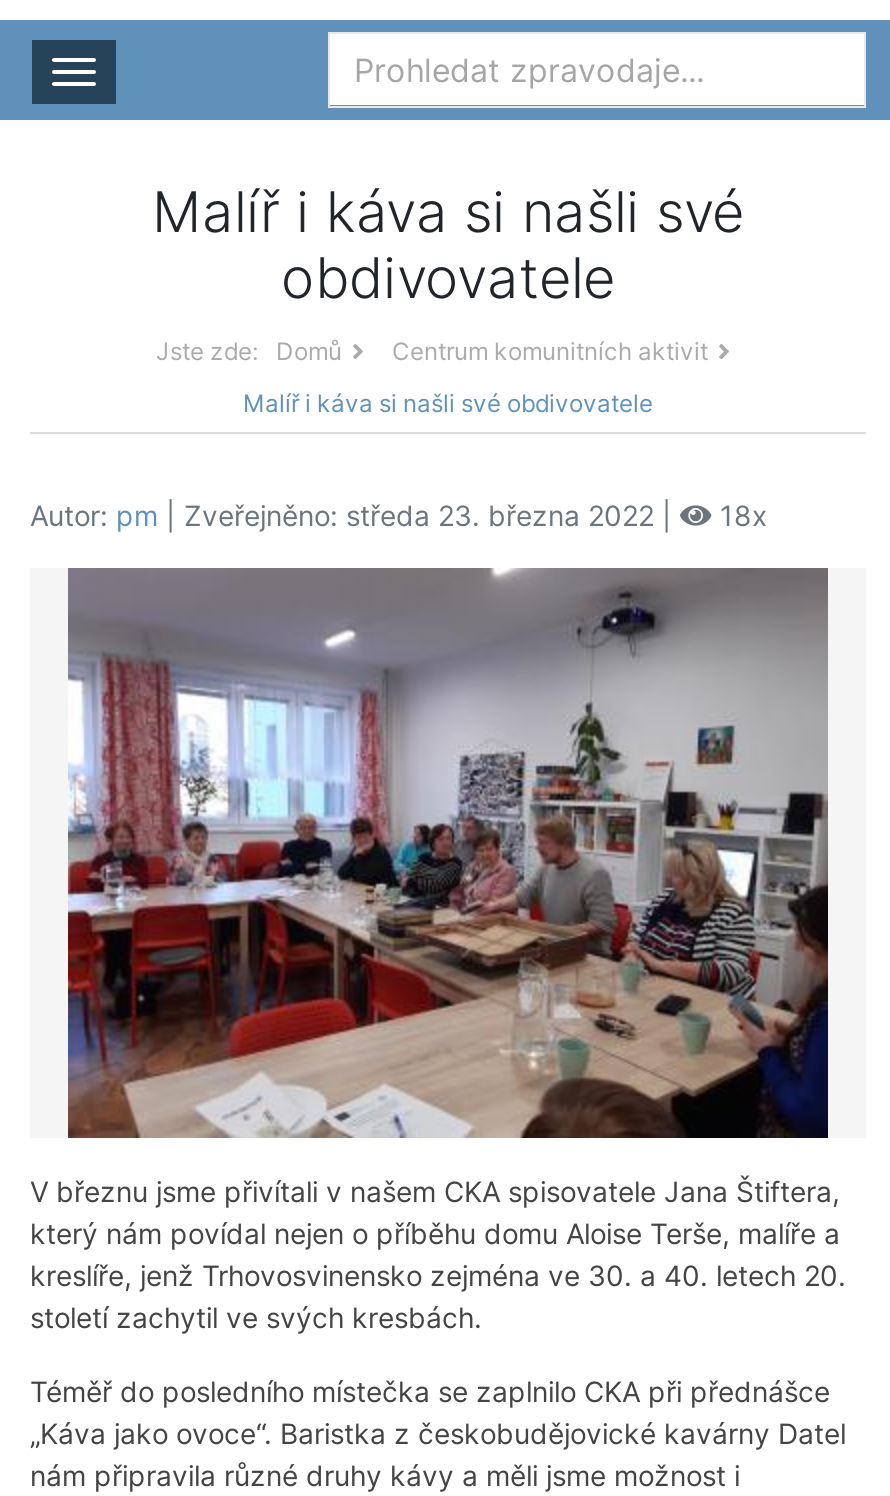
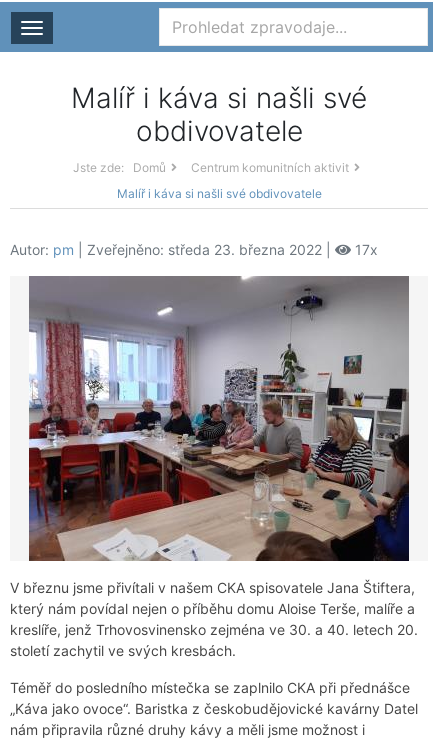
[712,498,768,532] 18x -> [351,241,378,258] 17x

